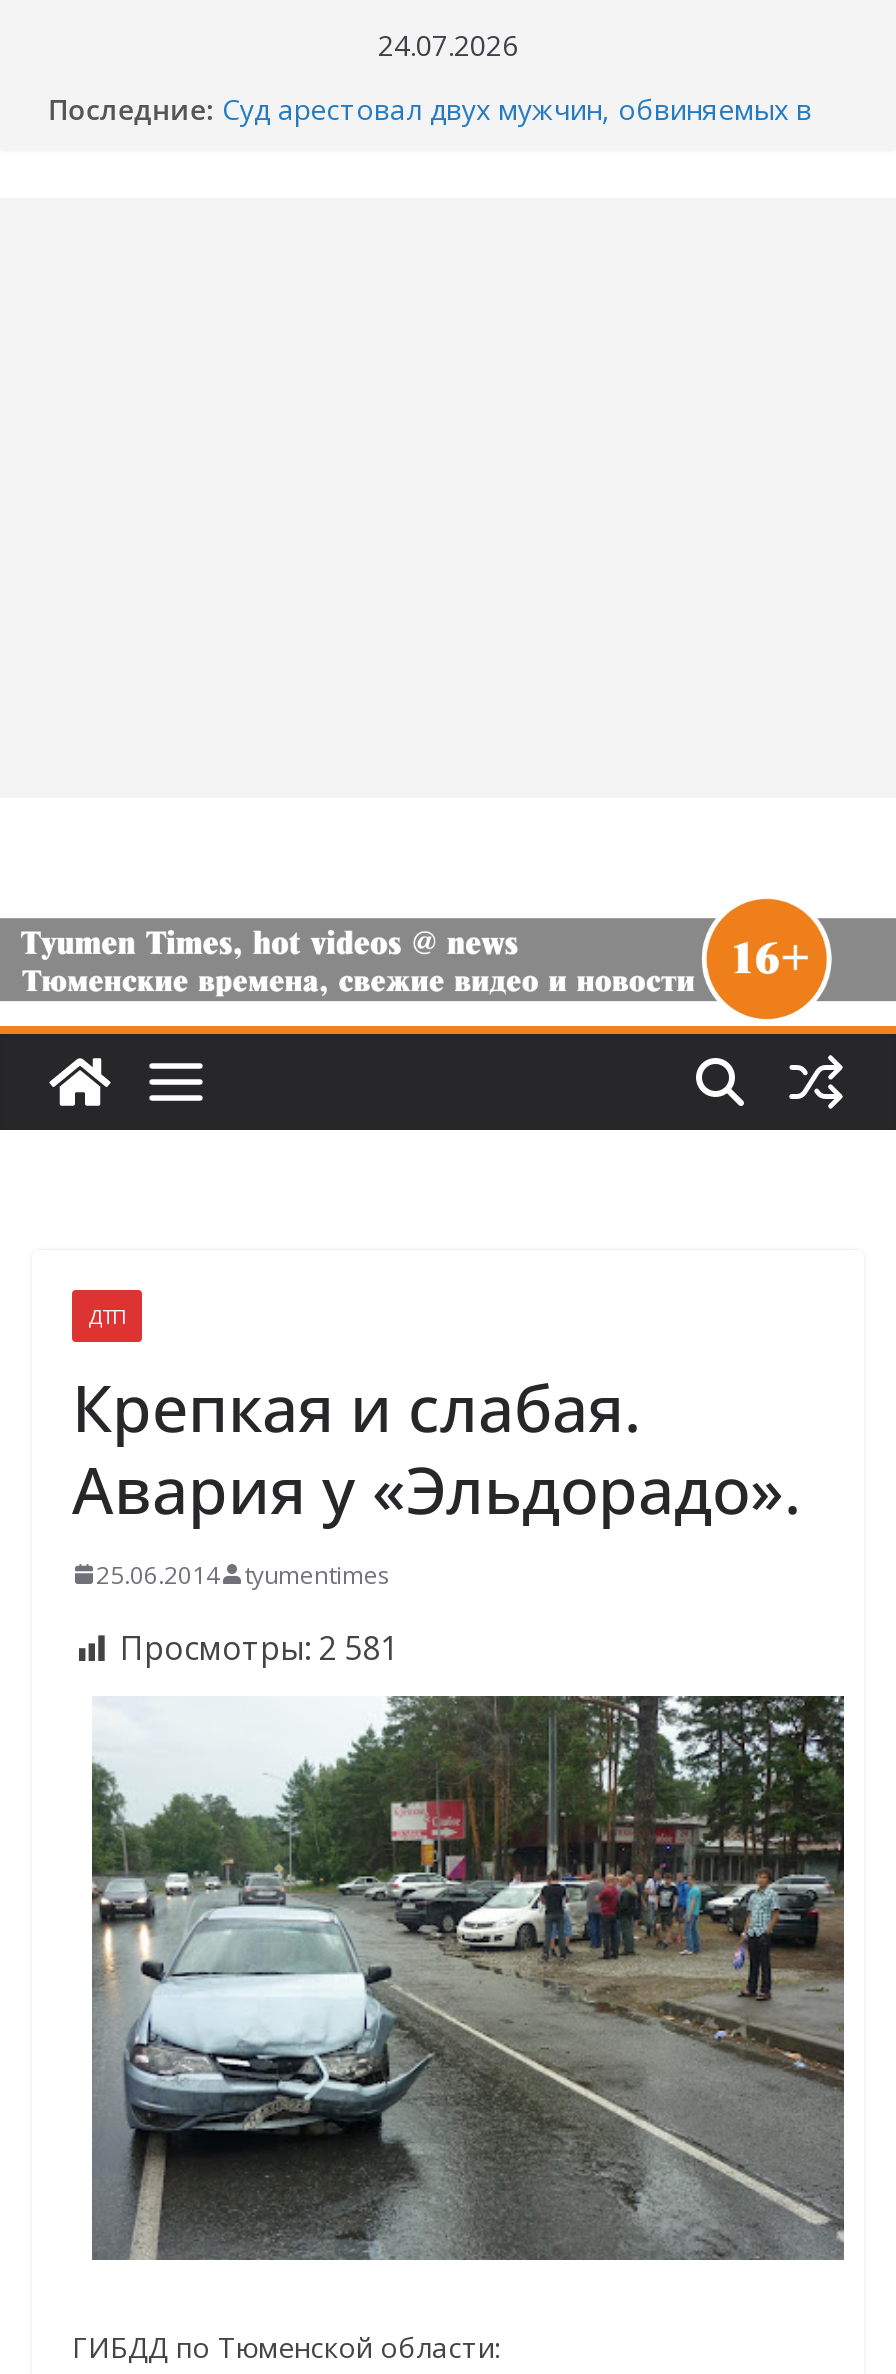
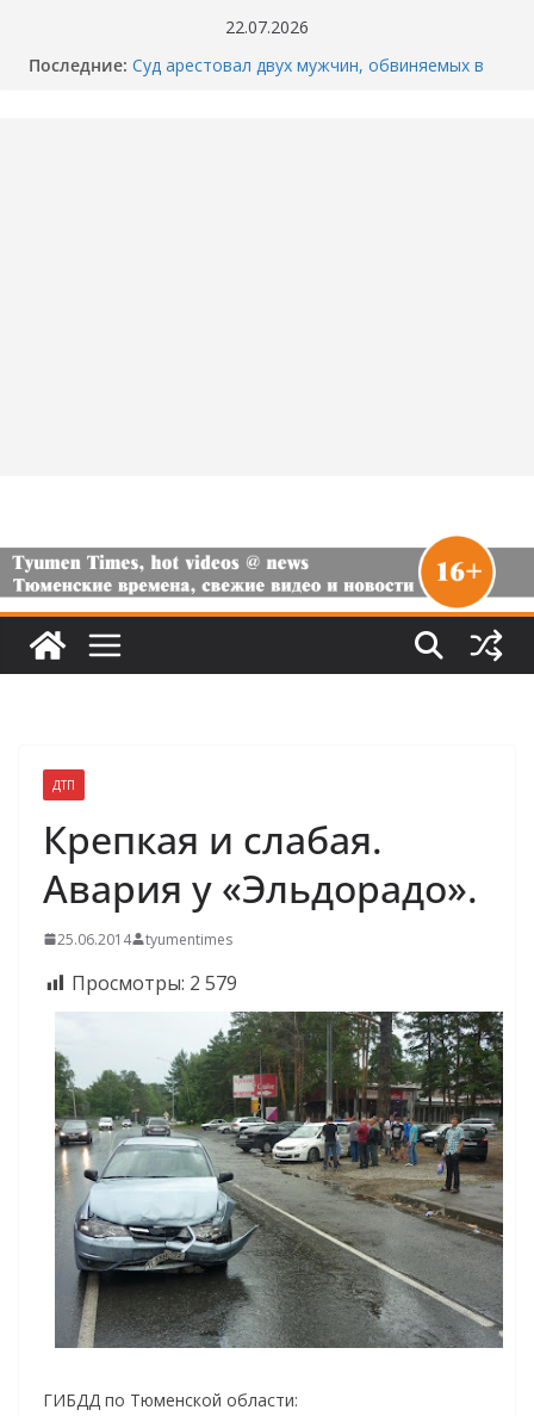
[378,26,518,64] 24.07.2026 -> [225,16,309,38] 22.07.2026
[120,1626,398,1670] Просмотры: 2 581 -> [72,970,237,996] Просмотры: 2 579

